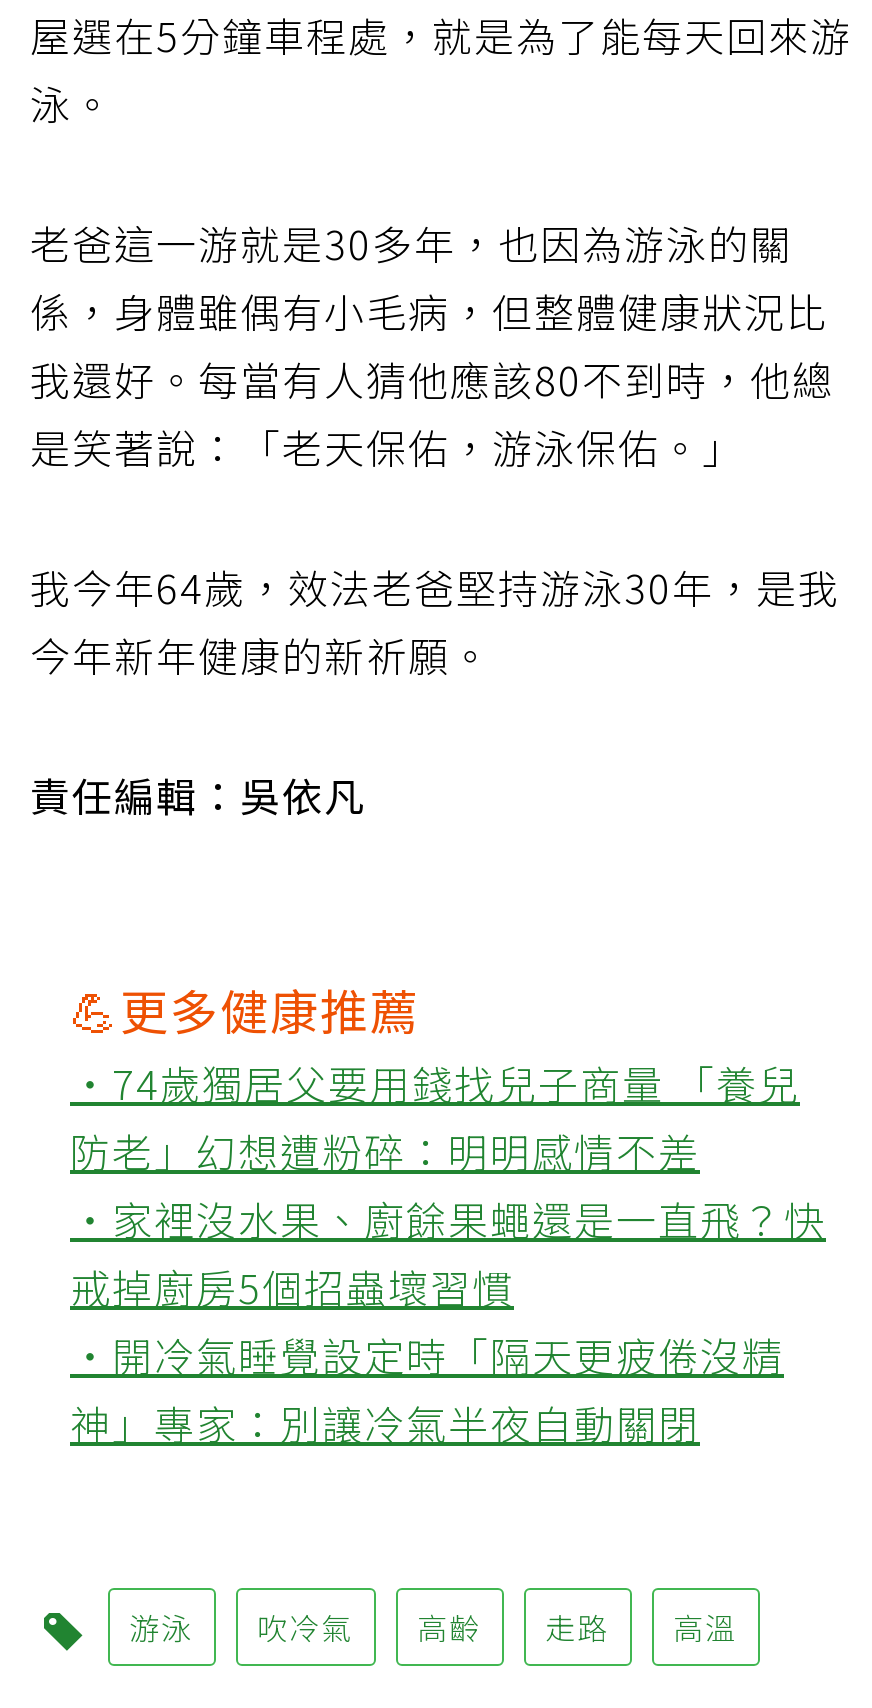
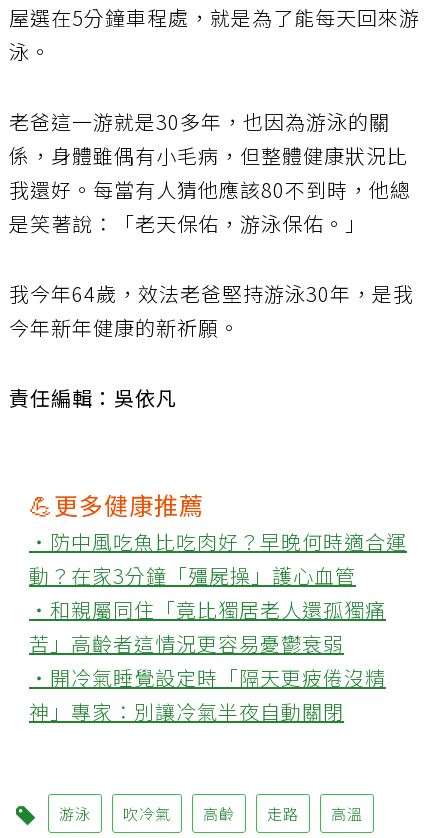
[70,1053,826,1315] ‧74歲獨居父要用錢找兒子商量 「養兒 | 防老」幻想遭粉碎：明明感情不差 | ‧家裡沒水果、廚餘果蠅還是一直飛？快 | 戒掉廚房5個招蟲壞習慣 -> [29,527,407,658] ‧防中風吃魚比吃肉好？早晚何時適合運 | 動？在家3分鐘「殭屍操」護心血管 | ‧和親屬同住「竟比獨居老人還孤獨痛 | 苦」高齡者這情況更容易憂鬱衰弱

